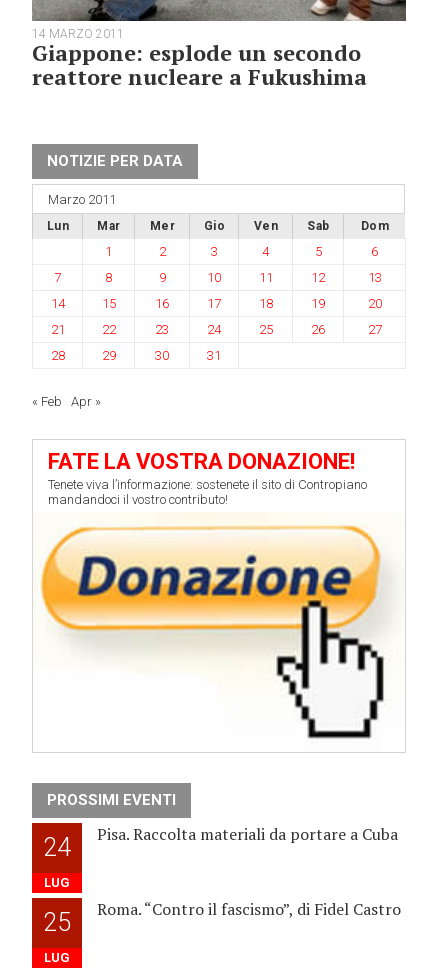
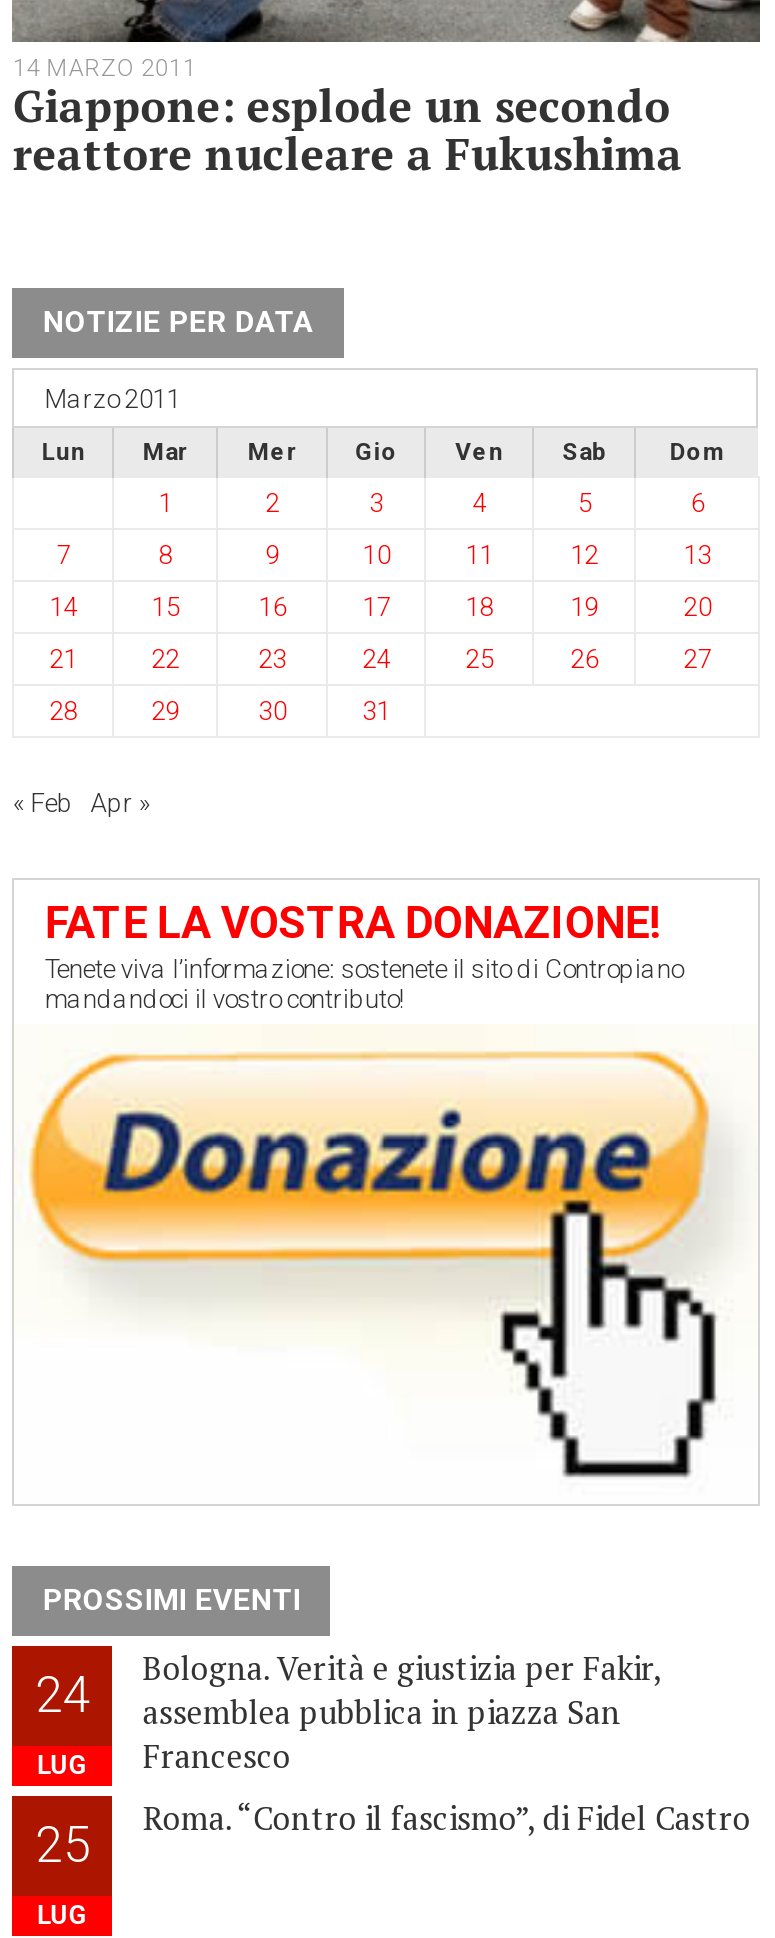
[97,823,398,845] Pisa. Raccolta materiali da portare a Cuba -> [143,1646,661,1778] Bologna. Verità e giustizia per Fakir, | assemblea pubblica in piazza San | Francesco

